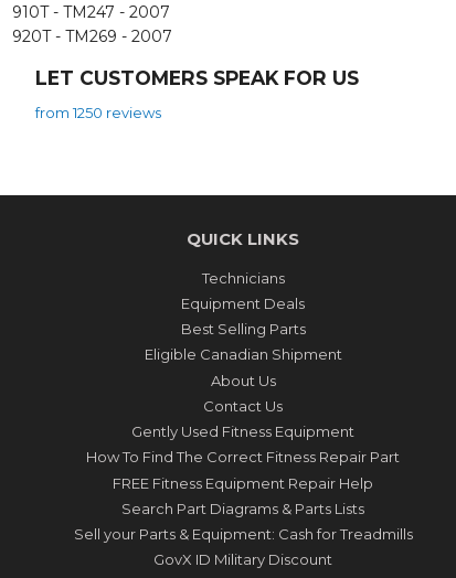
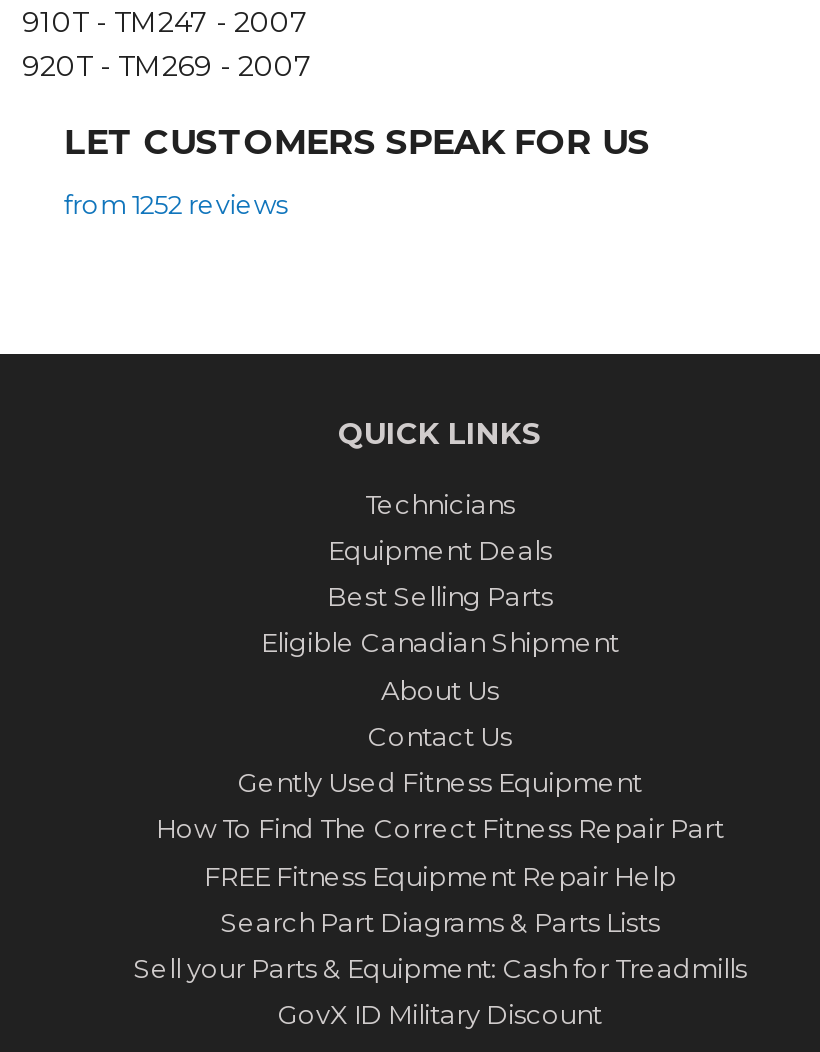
[35,103,161,121] from 1250 reviews -> [64,187,288,219] from 1252 reviews

